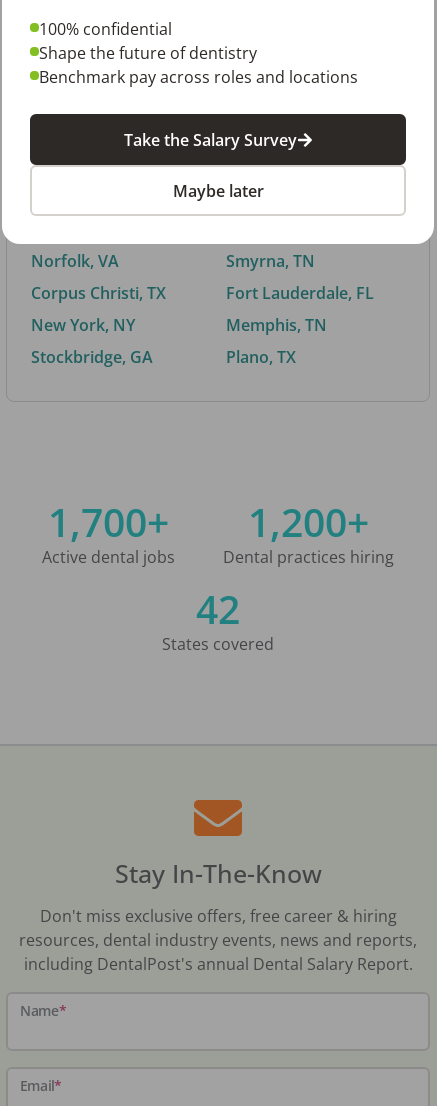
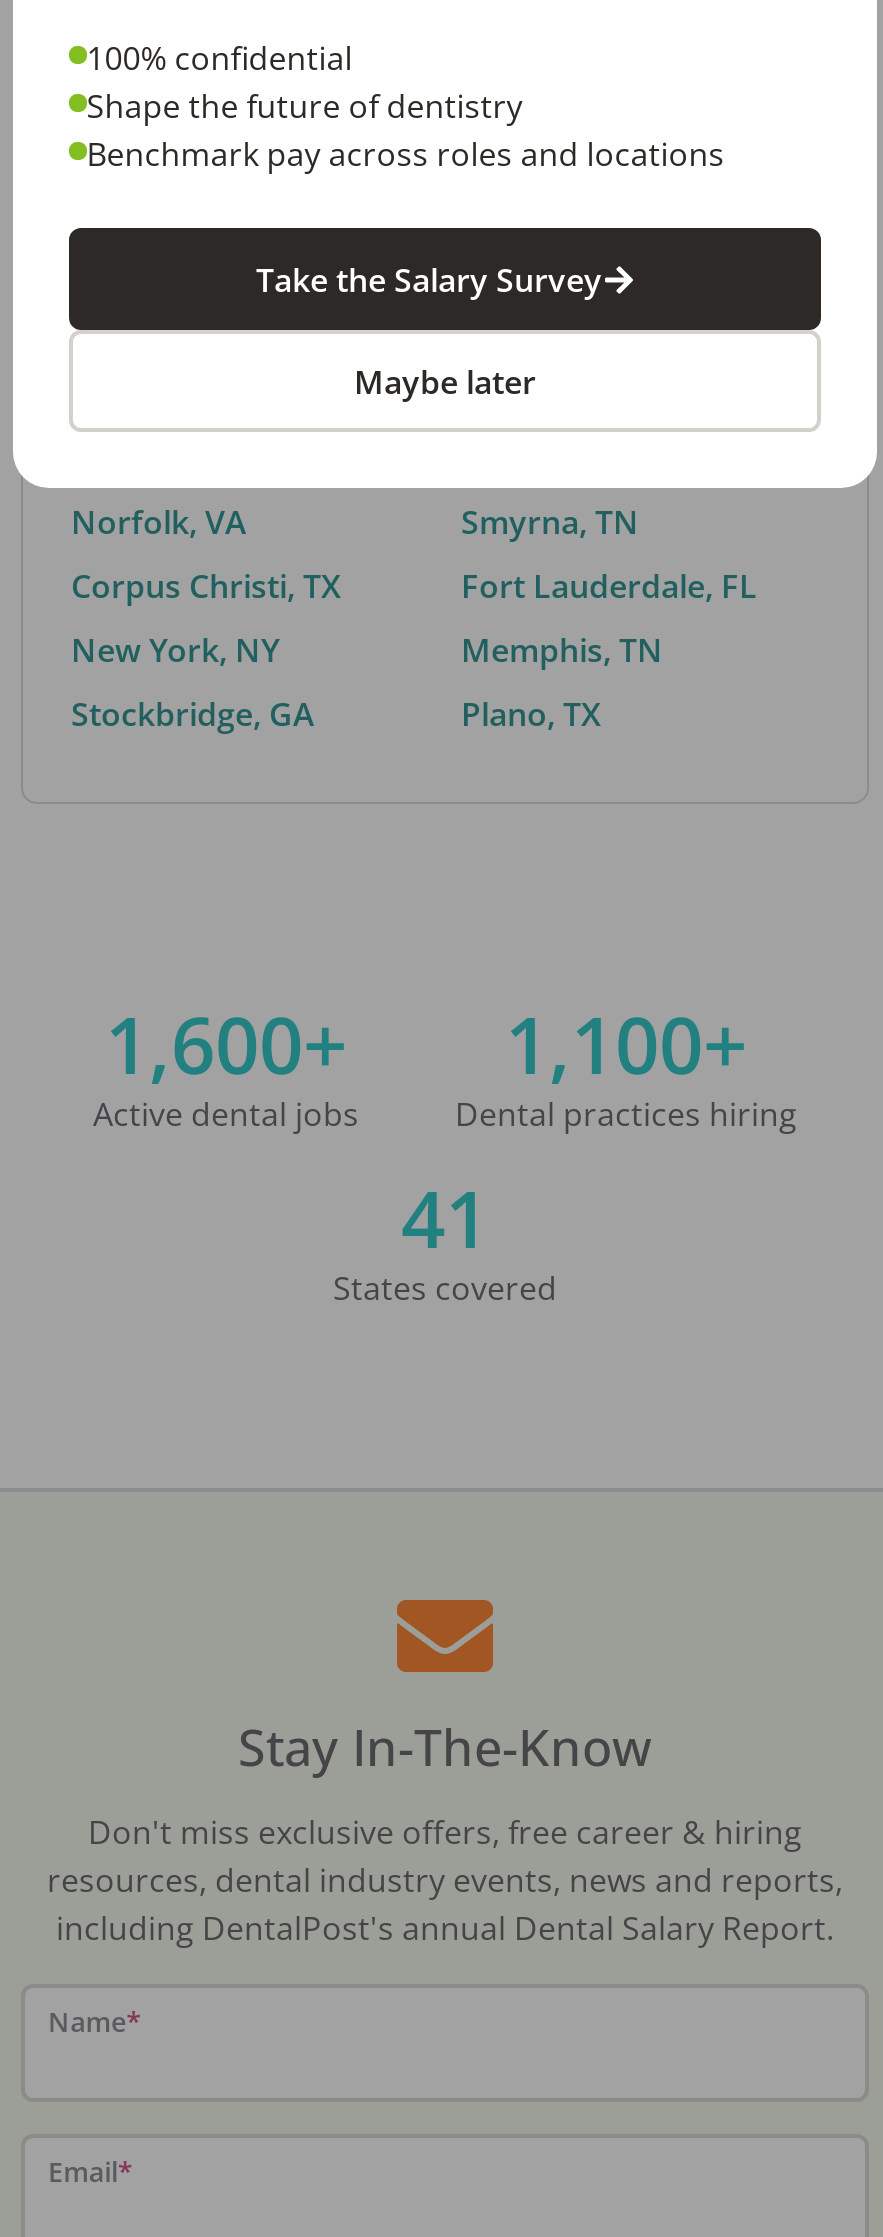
[48,495,169,548] 1,700+ -> [105,991,347,1097] 1,600+
[248,495,369,548] 1,200+ -> [505,991,747,1097] 1,100+
[196,582,240,635] 42 -> [401,1165,489,1271] 41

